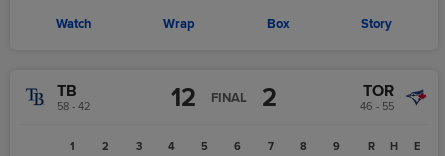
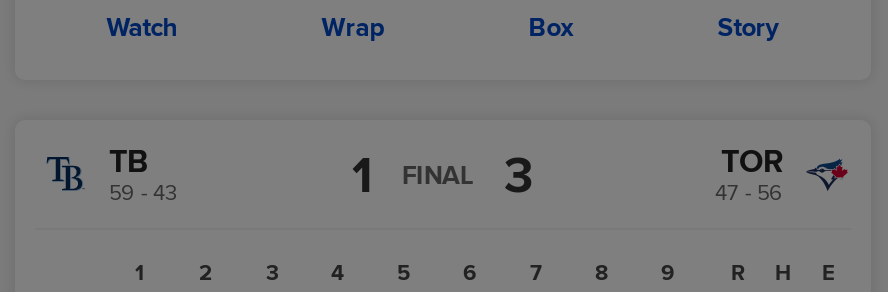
[171,82,196,112] 12 -> [352,145,372,205] 1
[262,82,277,112] 2 -> [504,145,534,205] 3
[57,100,90,113] 58 - 42 -> [109,180,177,206] 59 - 43
[360,100,394,113] 46 - 55 -> [715,180,783,206] 47 - 56

